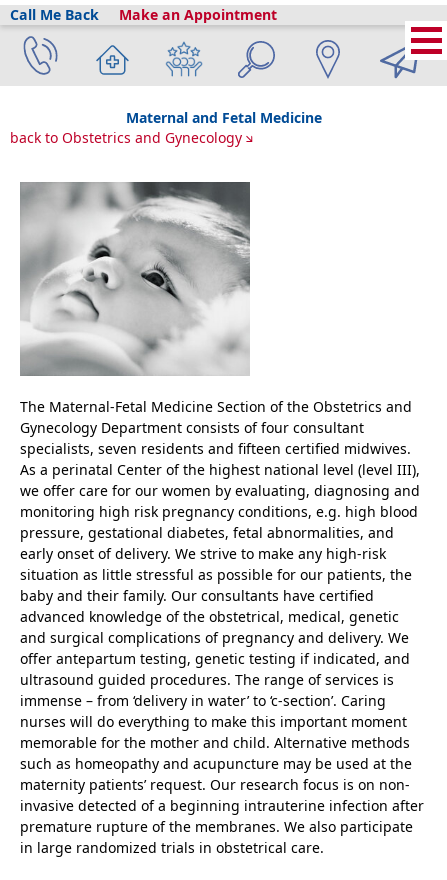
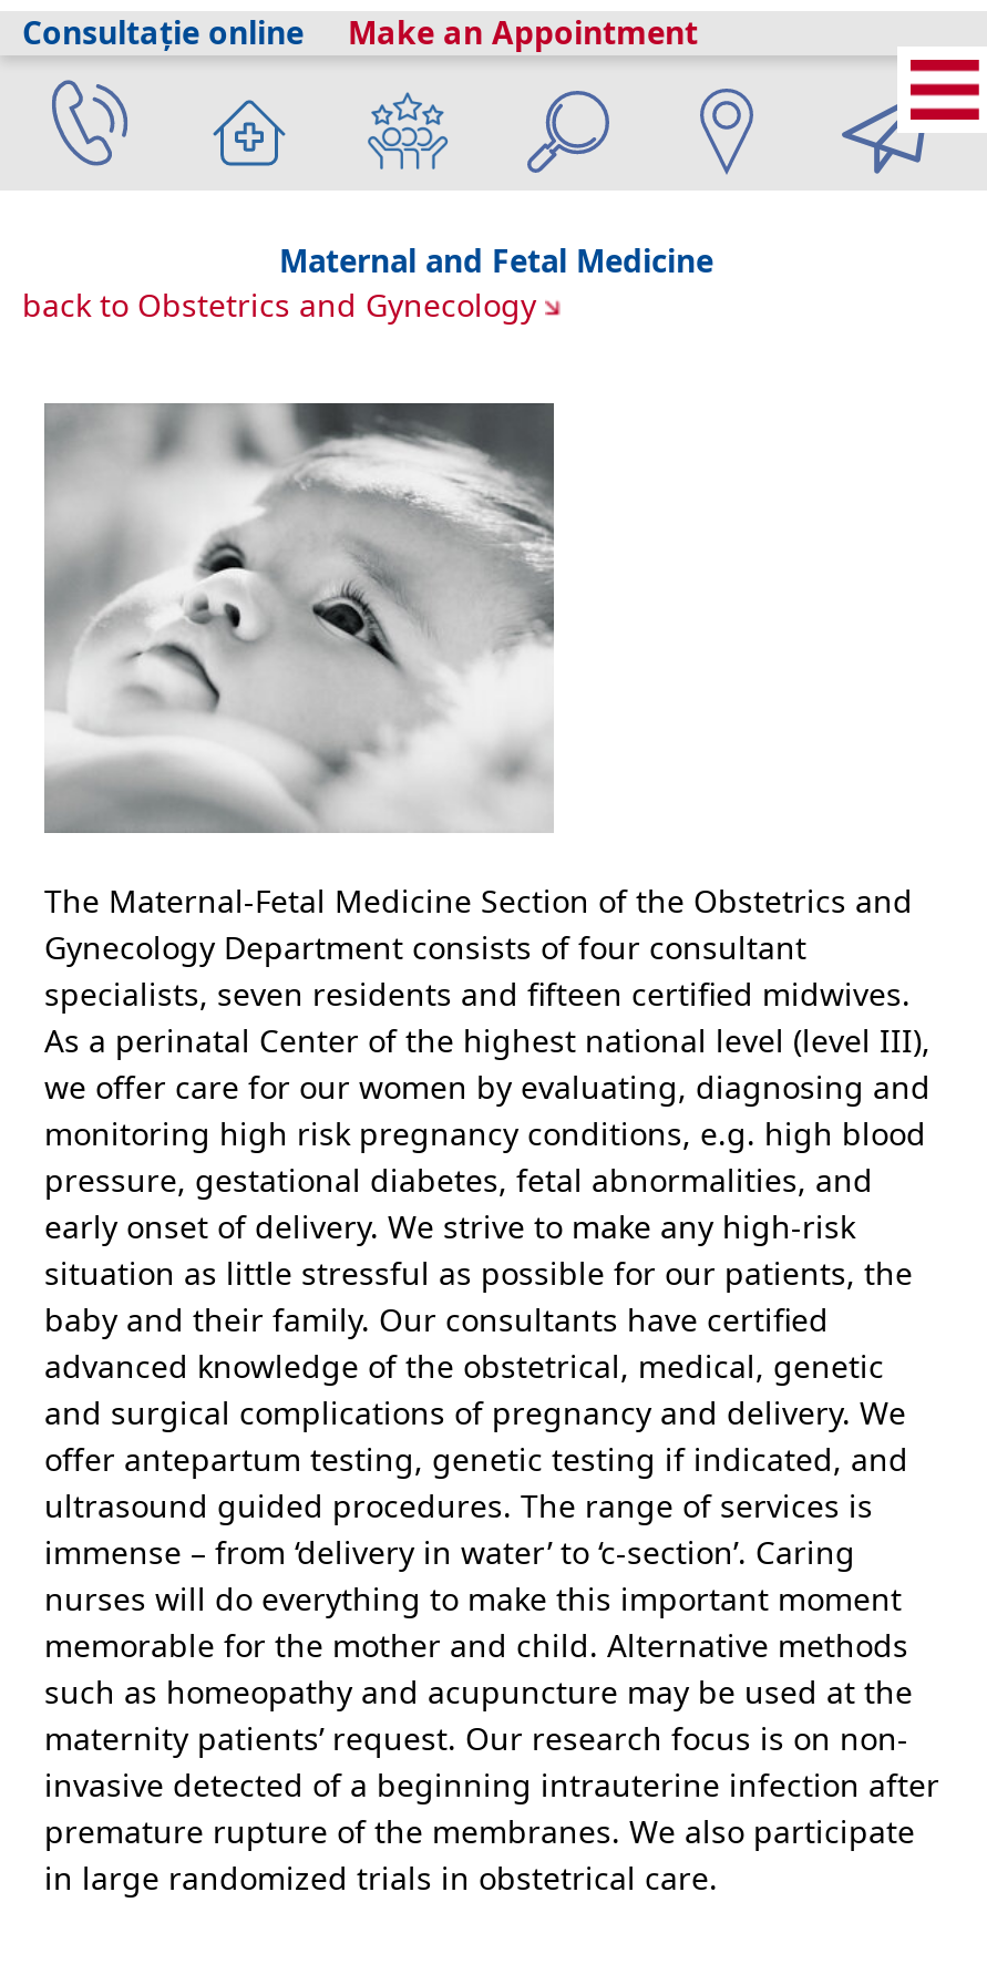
[10,5,99,24] Call Me Back -> [22,11,304,53] Consultație online

